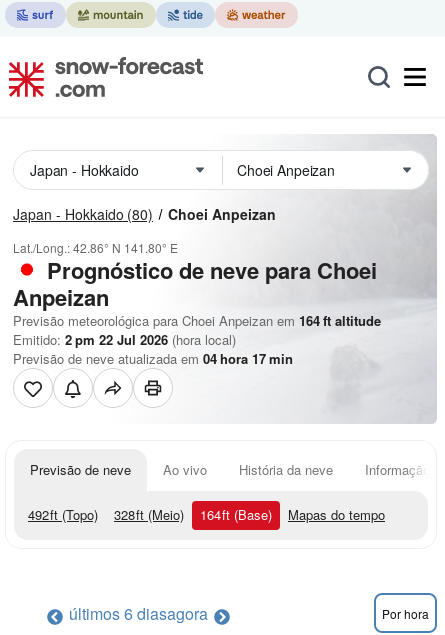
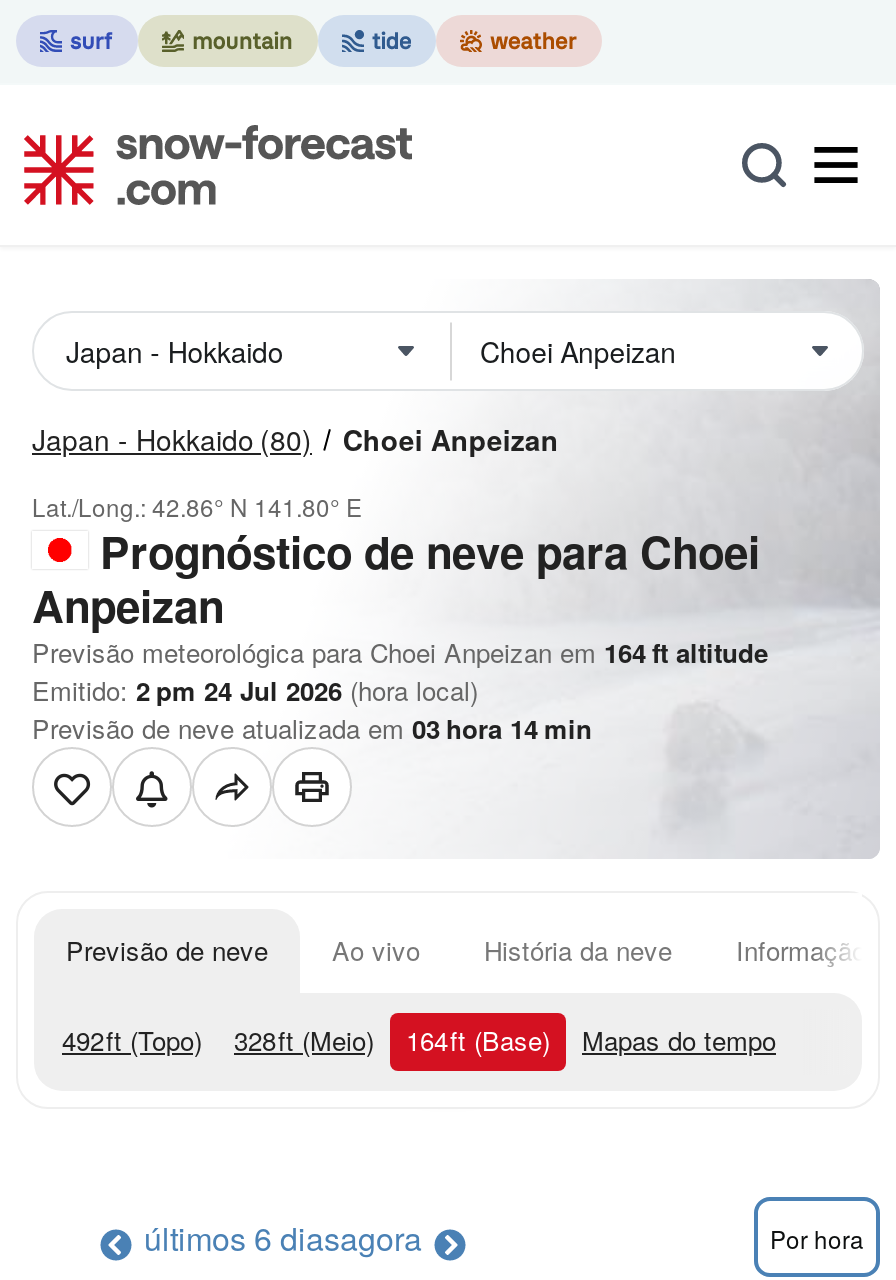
[13,330,236,349] Emitido: 2 pm 22 Jul 2026 (hora local) -> [32,671,478,709] Emitido: 2 pm 24 Jul 2026 (hora local)
[13,349,293,368] Previsão de neve atualizada em 04 hora 17 min -> [32,709,592,747] Previsão de neve atualizada em 03 hora 14 min

